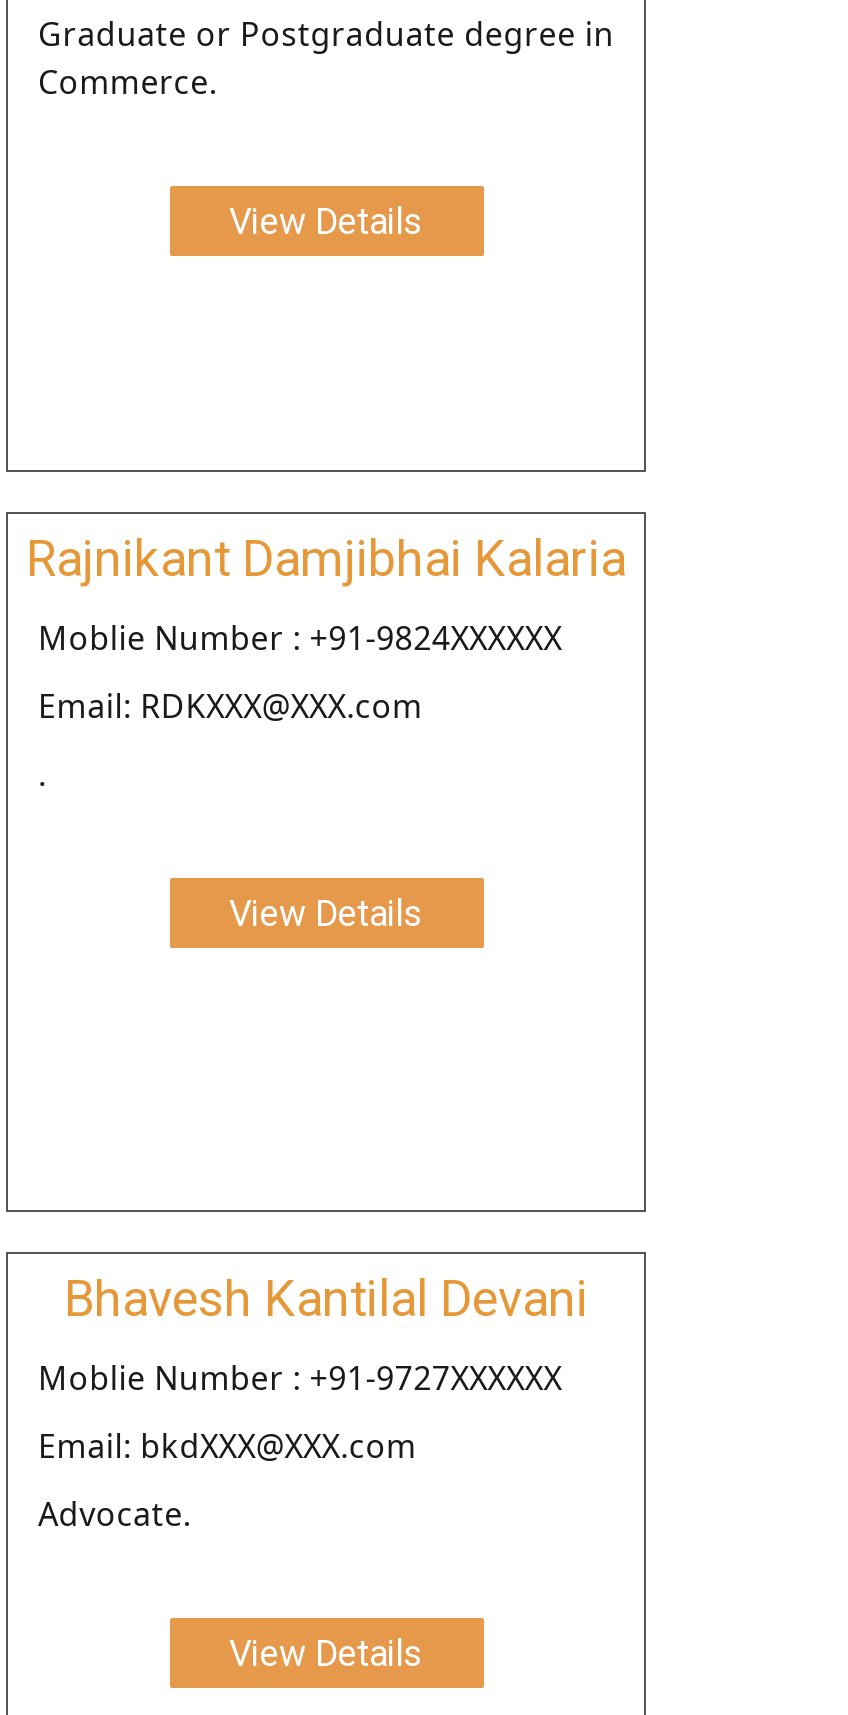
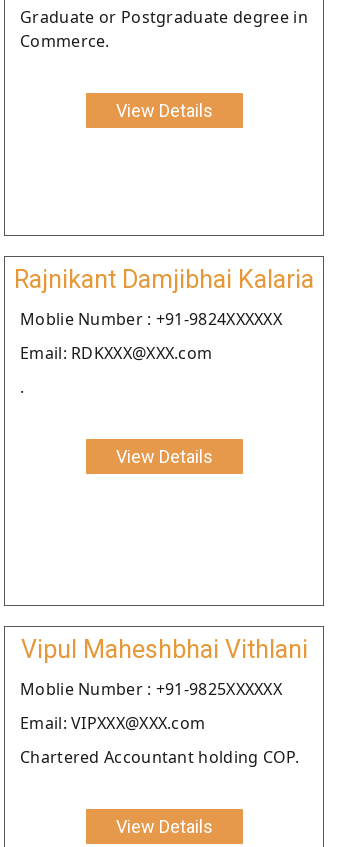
[64,1270,588,1328] Bhavesh Kantilal Devani -> [20,635,307,664] Vipul Maheshbhai Vithlani
[38,1356,562,1400] Moblie Number : +91-9727XXXXXX -> [20,678,282,700] Moblie Number : +91-9825XXXXXX
[38,1424,417,1468] Email: bkdXXX@XXX.com -> [20,712,205,734] Email: VIPXXX@XXX.com
[38,1492,191,1536] Advocate. -> [20,746,299,768] Chartered Accountant holding COP.

